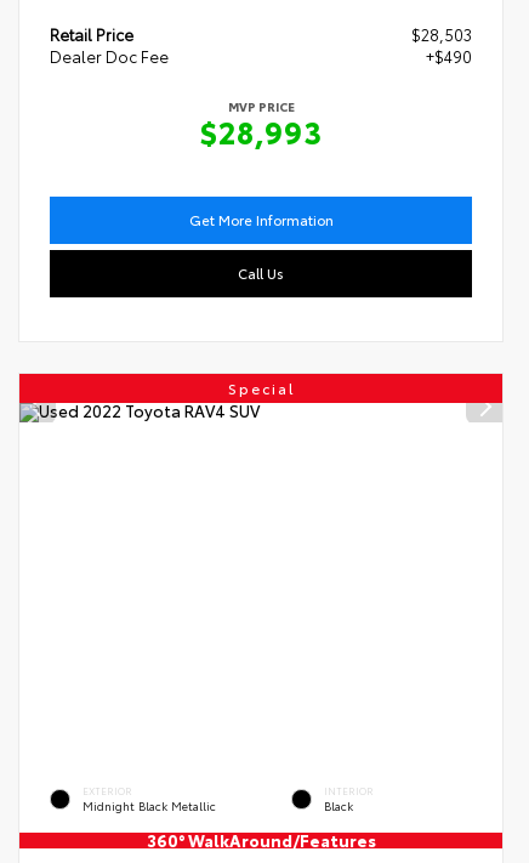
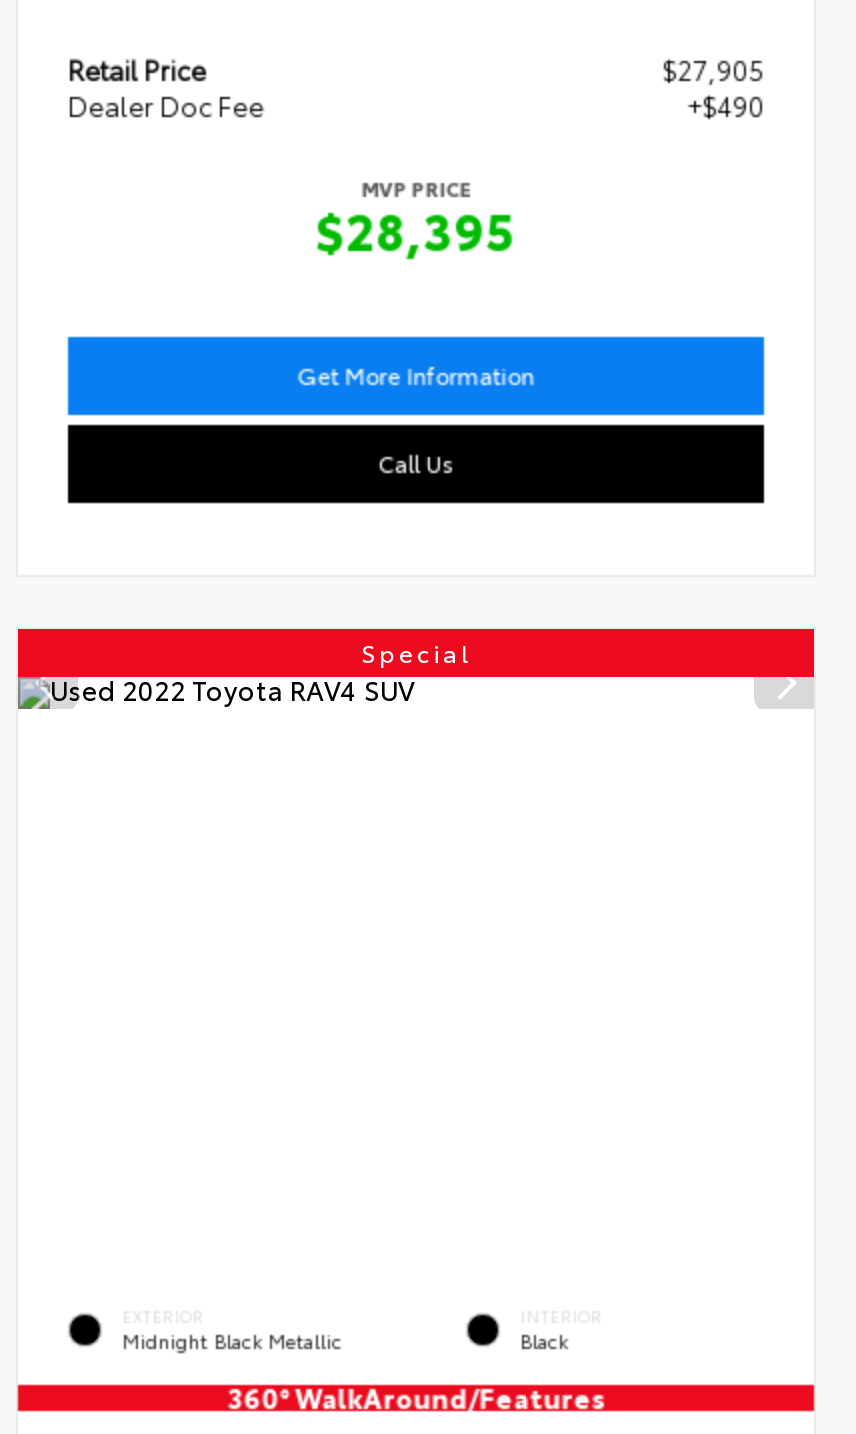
[411,24,472,46] $28,503 -> [662,52,764,88] $27,905
[200,110,322,152] $28,993 -> [316,195,516,263] $28,395

